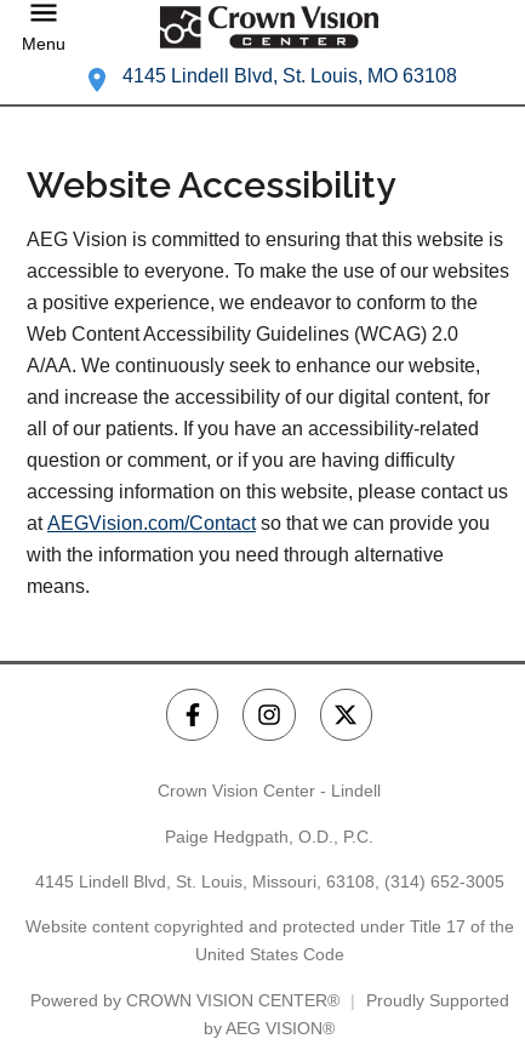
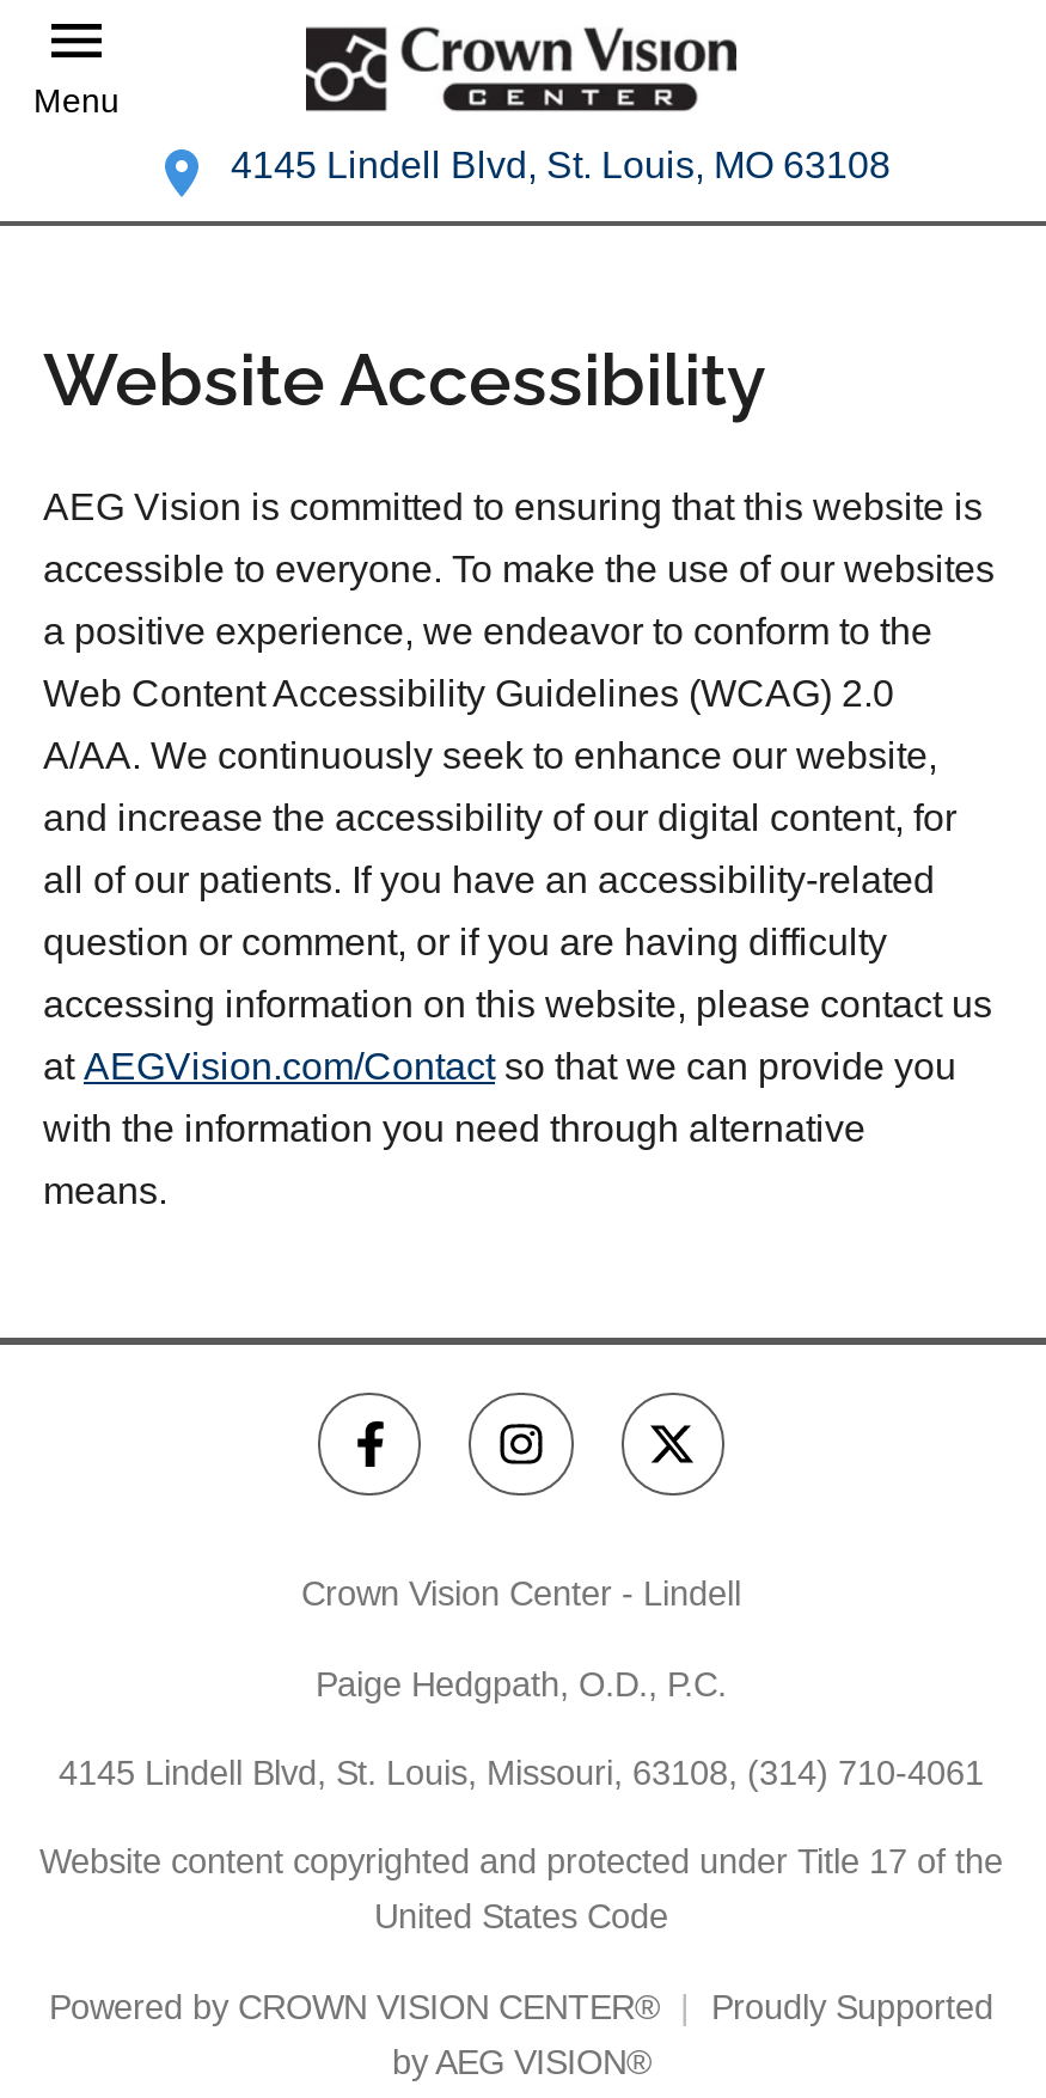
[35,872,504,891] 4145 Lindell Blvd, St. Louis, Missouri, 63108, (314) 652-3005 -> [59,1754,984,1792] 4145 Lindell Blvd, St. Louis, Missouri, 63108, (314) 710-4061

